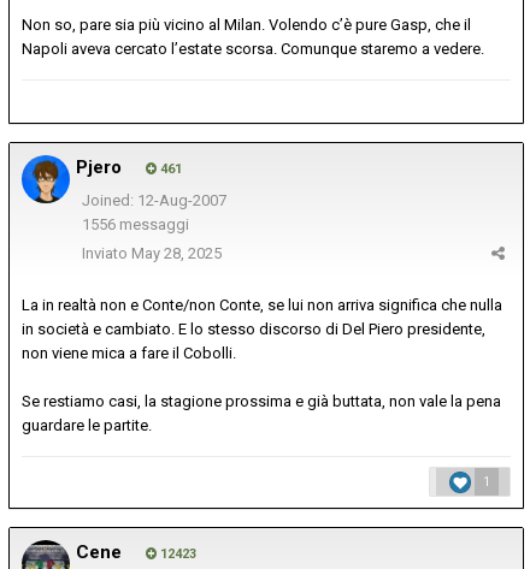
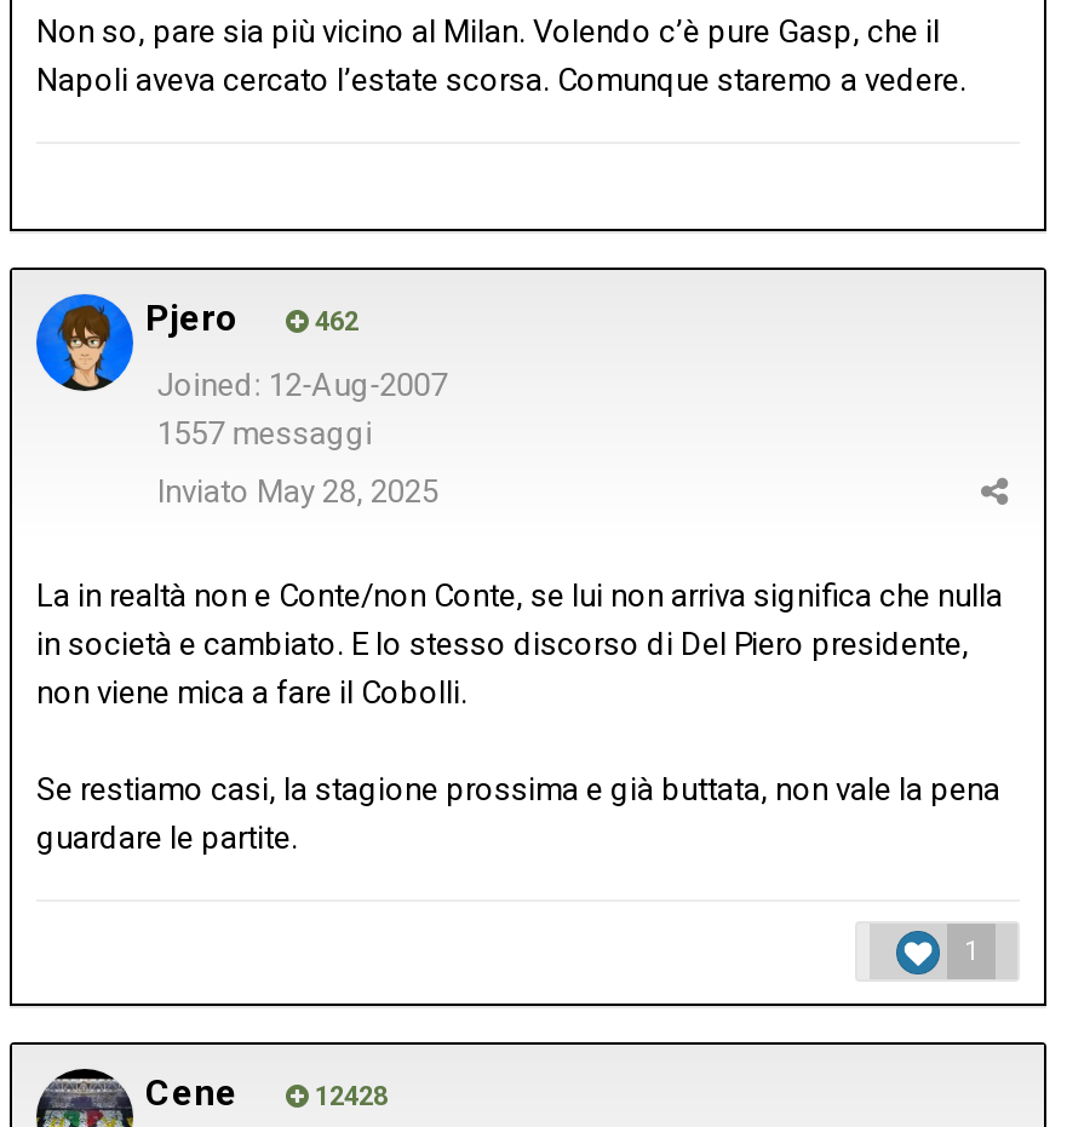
[157,161,182,177] 461 -> [308,306,358,337] 462
[82,215,189,233] 1556 messaggi -> [157,415,373,452] 1557 messaggi
[157,546,196,562] 12423 -> [308,1081,388,1112] 12428

